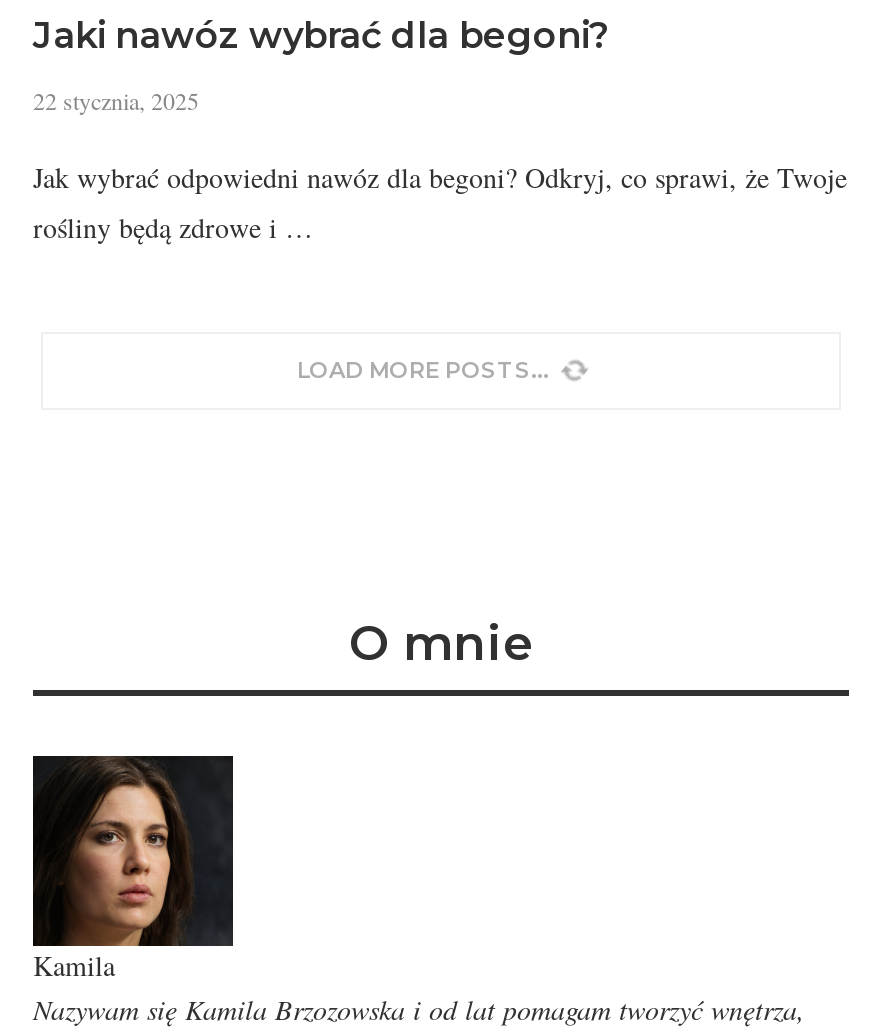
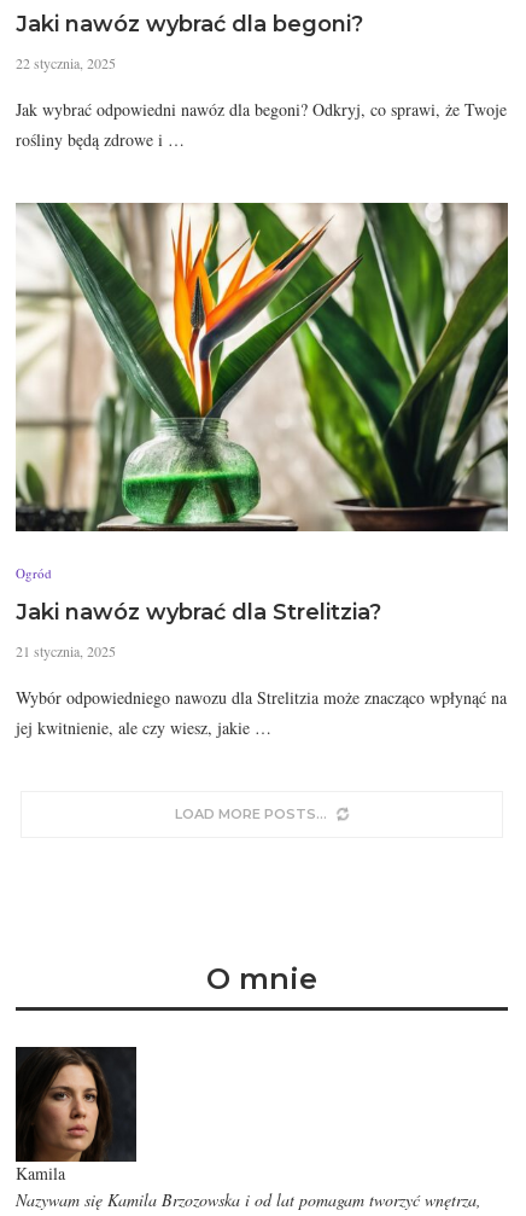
none -> [14,202,509,739] [image] | Ogród | Jaki nawóz wybrać dla Strelitzia? | 21 stycznia, 2025 | Wybór odpowiedniego nawozu dla Strelitzia może znacząco wpłynąć na | jej kwitnienie, ale czy wiesz, jakie …

